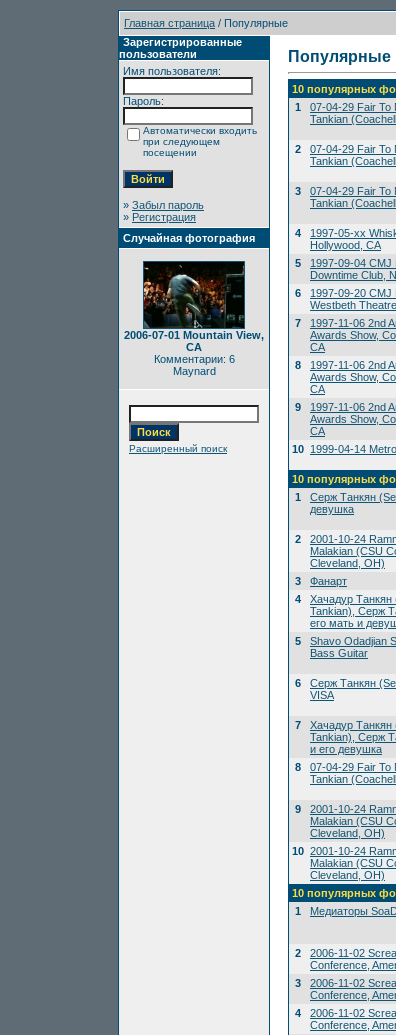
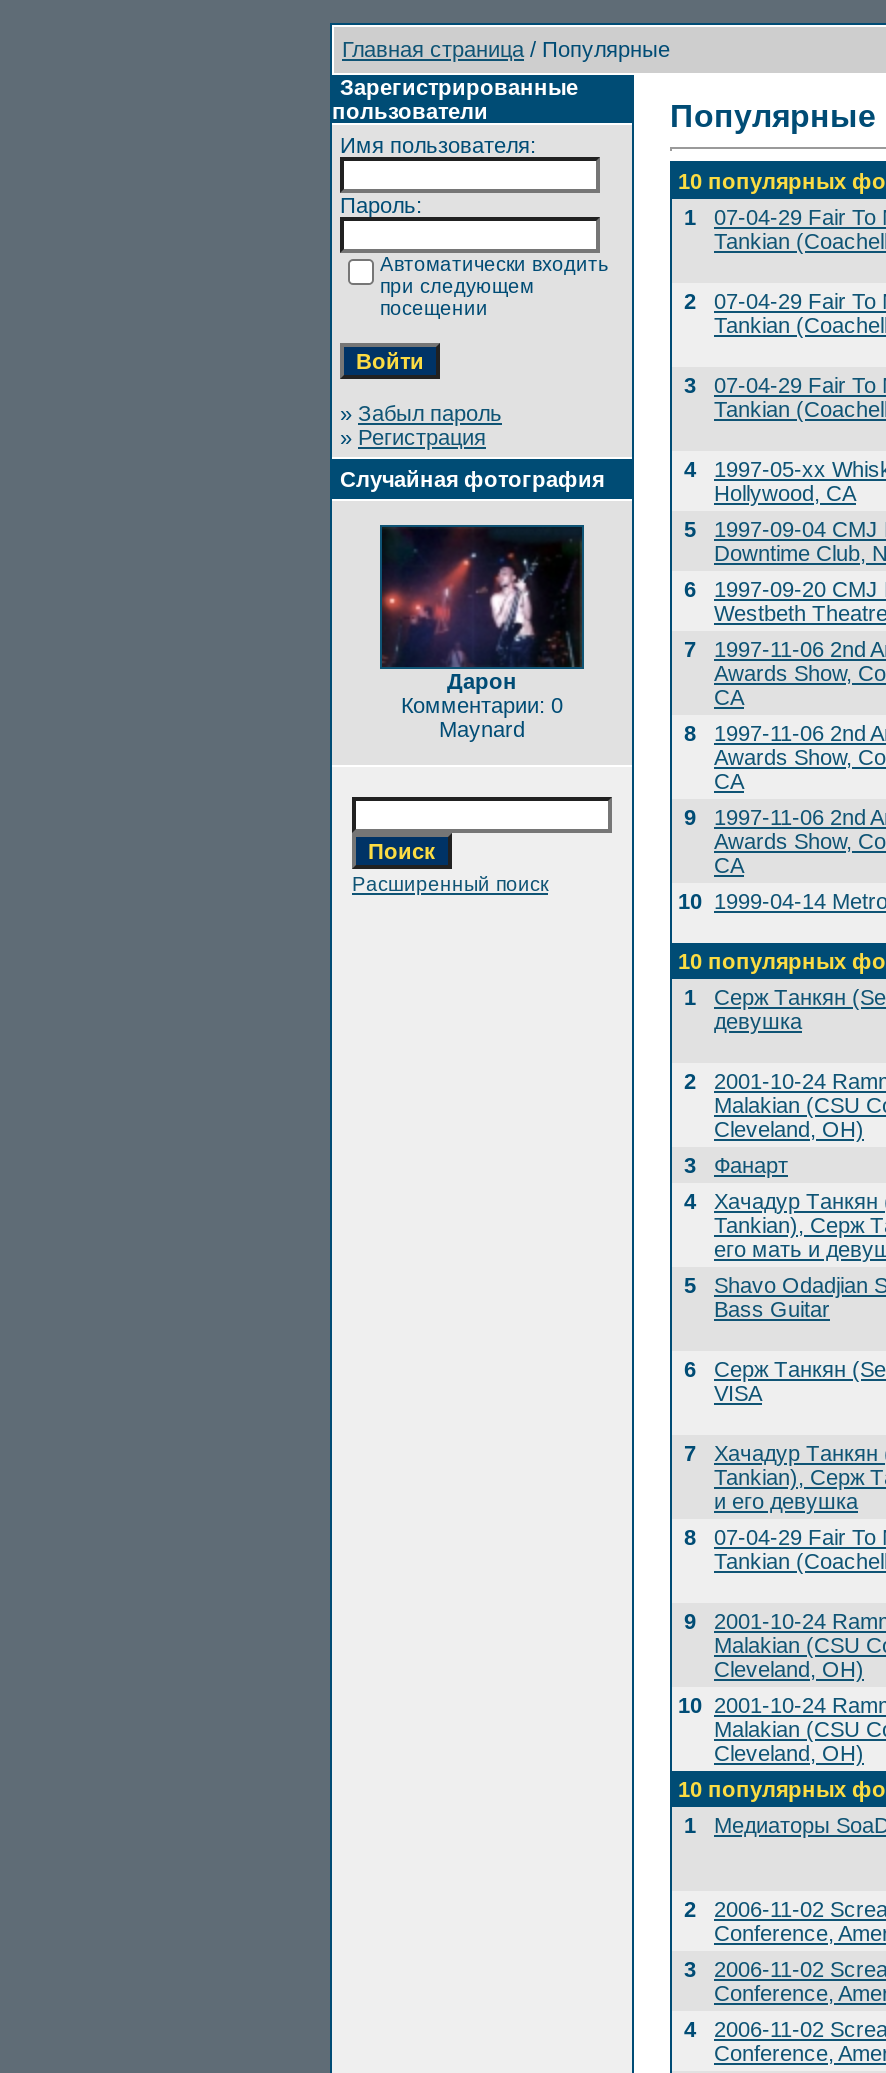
[124,262,264,365] [image] | 2006-07-01 Mountain View, | CA | Комментарии: 6 -> [380,527,580,717] [image] | Дарон | Комментарии: 0

